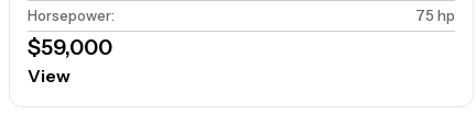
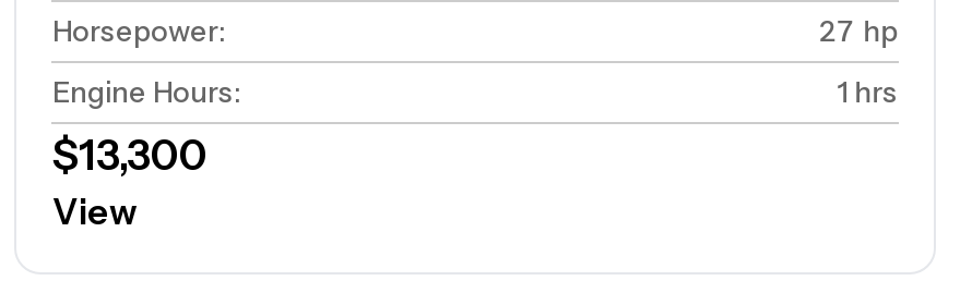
[28,7,455,61] 75 hp | $59,000 -> [52,14,898,182] 27 hp | Engine Hours: | 1 hrs | $13,300

